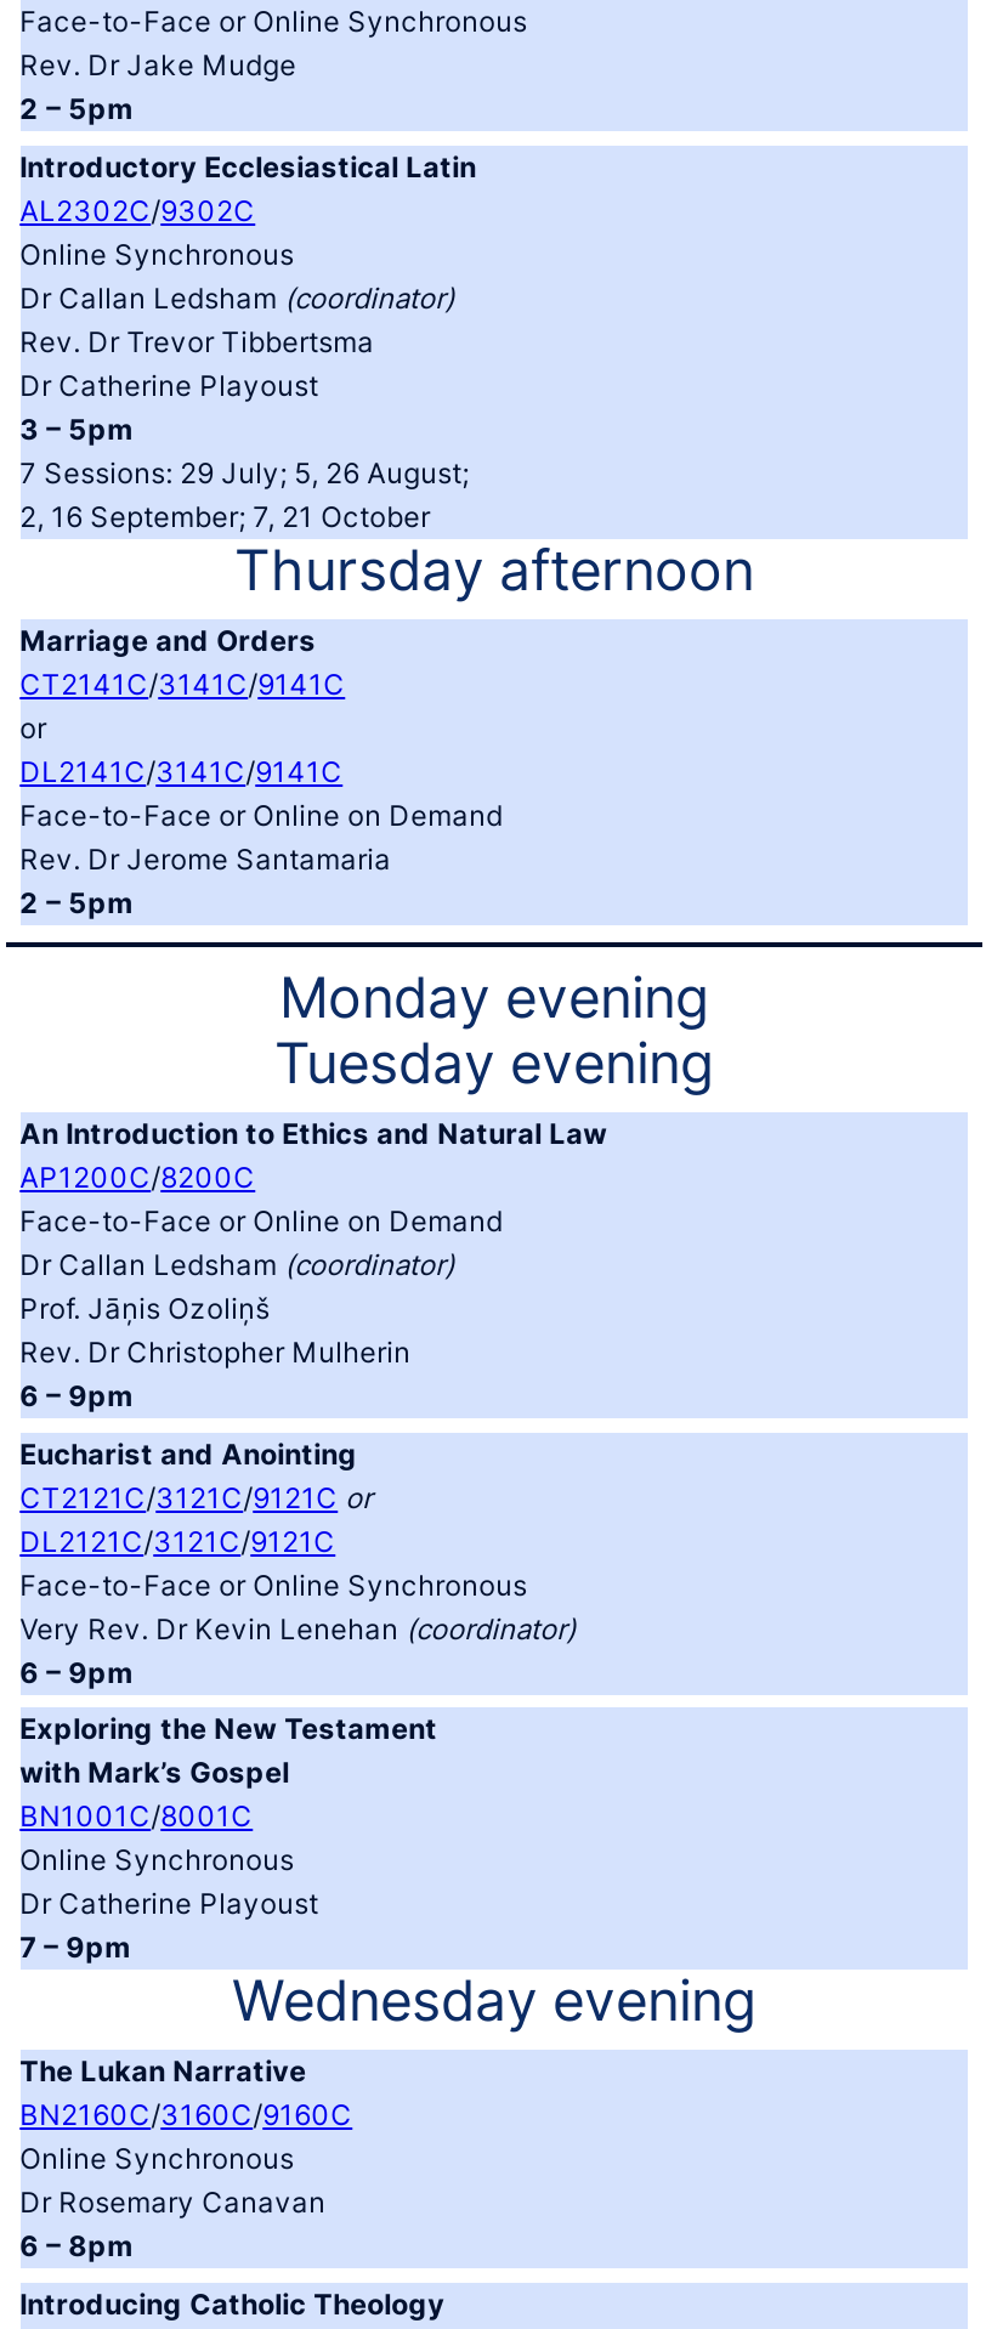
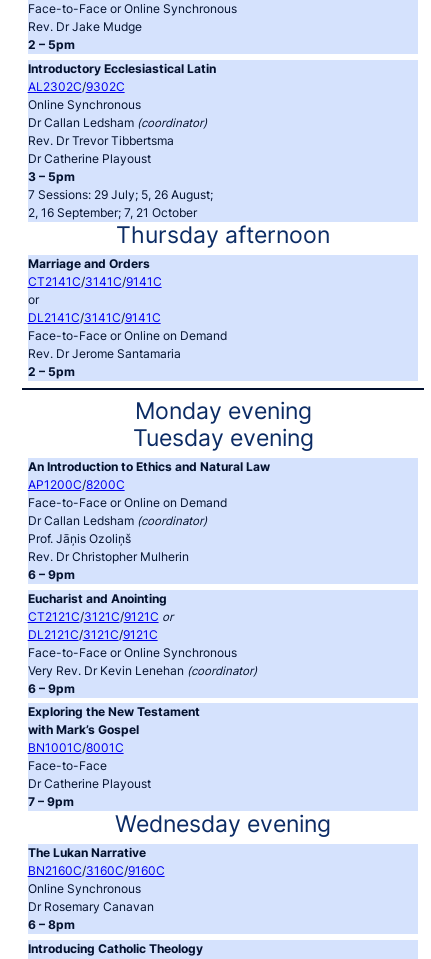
[20,1844,294,1878] Online Synchronous -> [28,759,107,773] Face-to-Face

